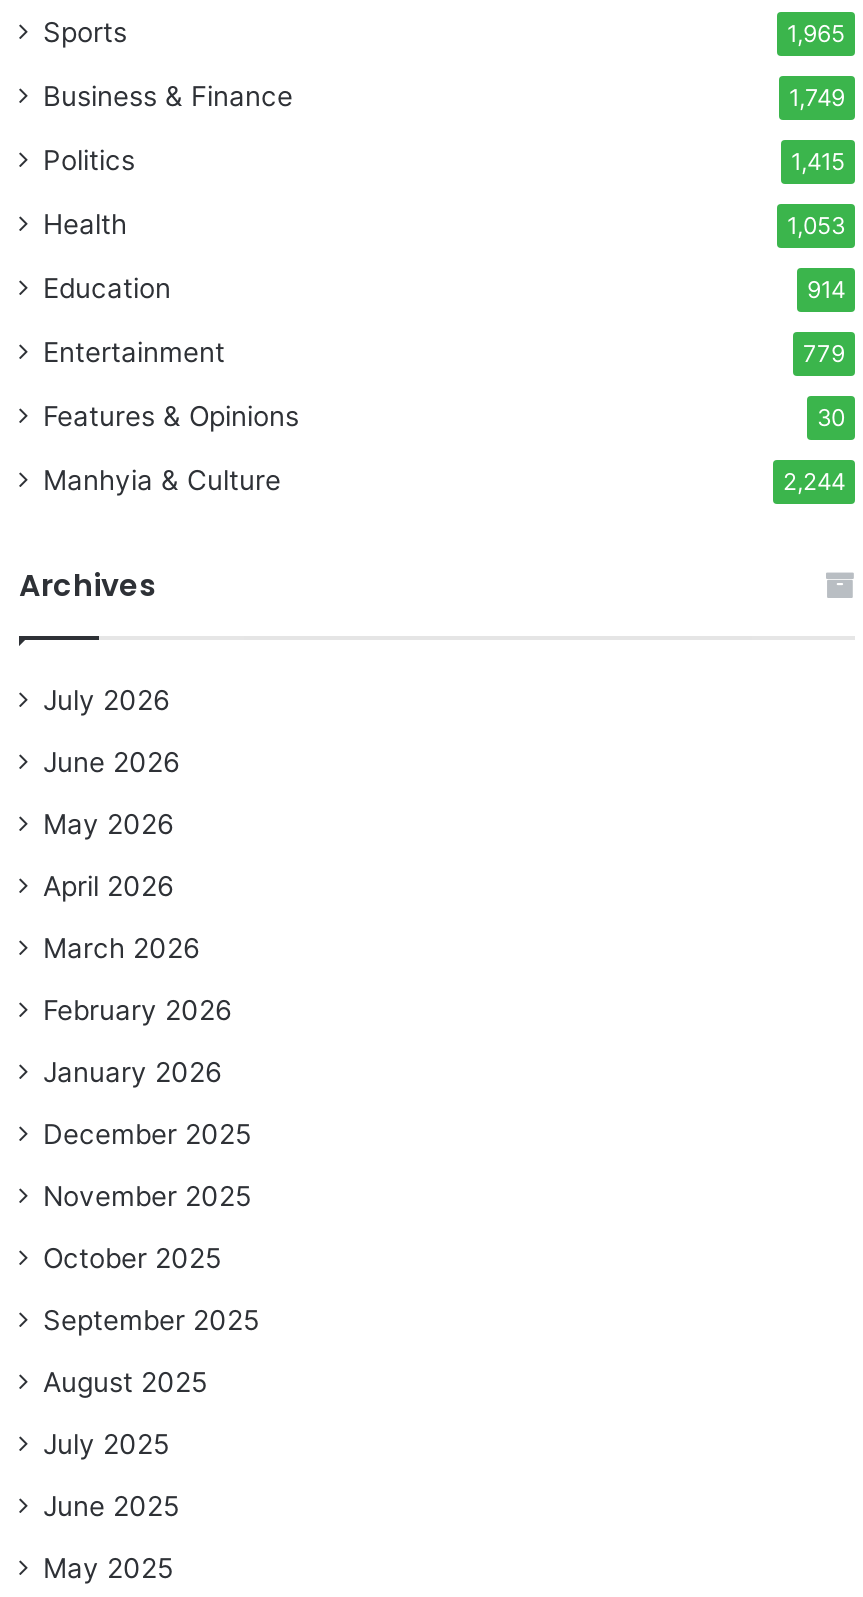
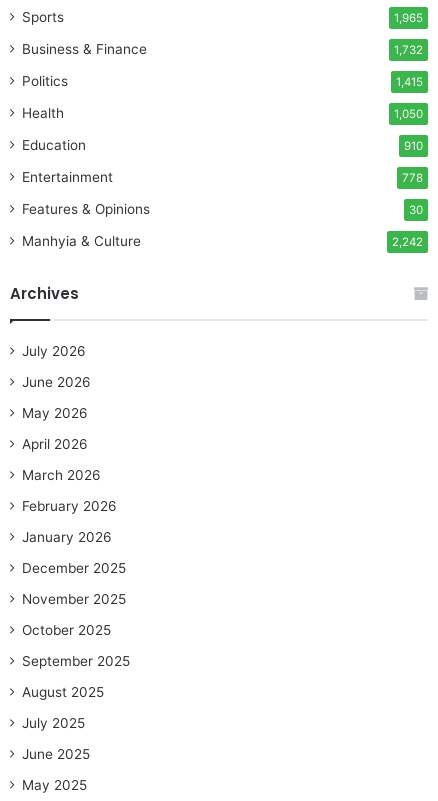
[789,83,845,111] 1,749 -> [394,43,423,57] 1,732
[787,211,845,239] 1,053 -> [394,107,423,121] 1,050
[807,275,845,303] 914 -> [404,139,423,153] 910
[803,339,845,367] 779 -> [402,171,423,185] 778
[783,467,845,495] 2,244 -> [392,235,423,249] 2,242

